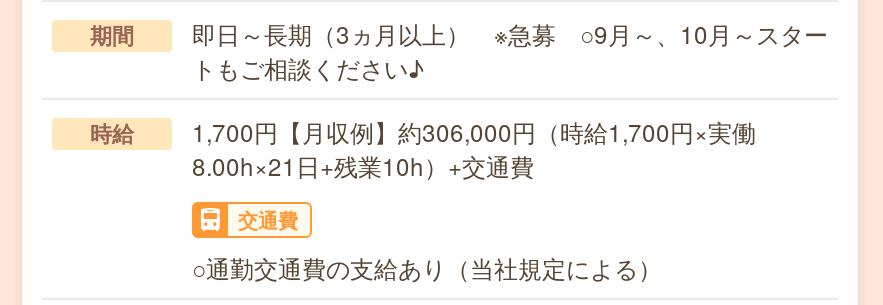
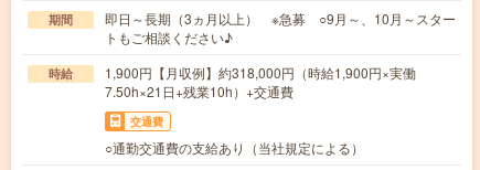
[192,114,756,148] 1,700円【月収例】約306,000円（時給1,700円×実働 -> [105,63,416,82] 1,900円【月収例】約318,000円（時給1,900円×実働
[192,148,534,182] 8.00h×21日+残業10h）+交通費 -> [105,82,294,100] 7.50h×21日+残業10h）+交通費

